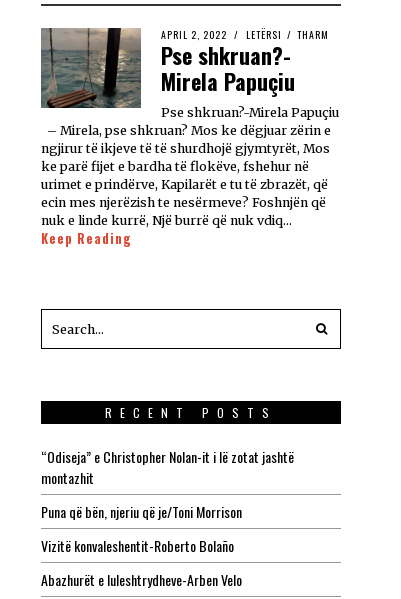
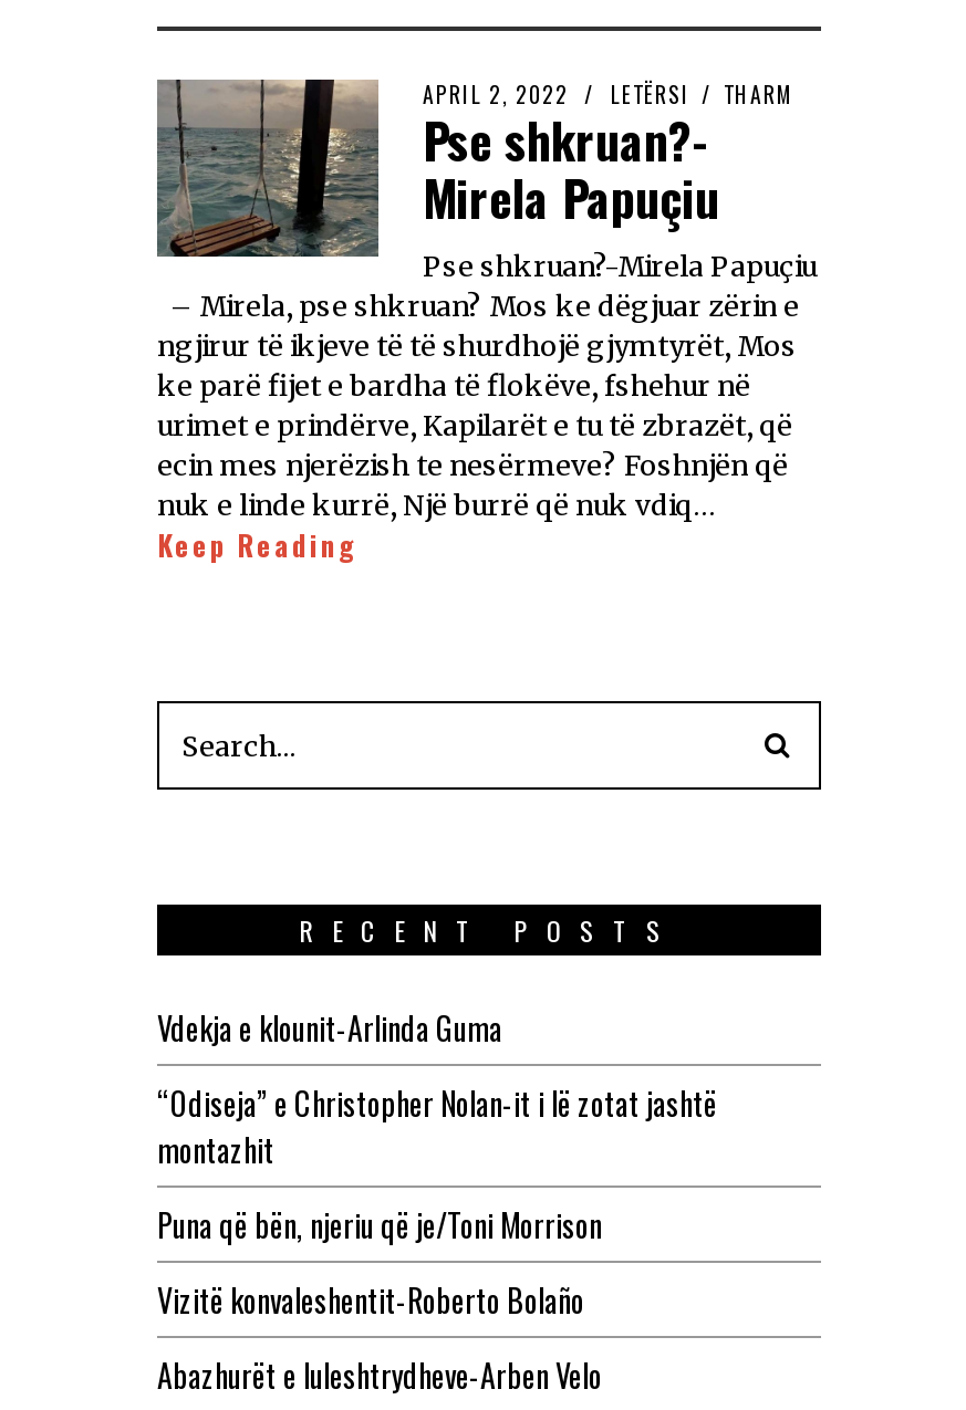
none -> [157,1005,502,1051] Vdekja e klounit-Arlinda Guma

